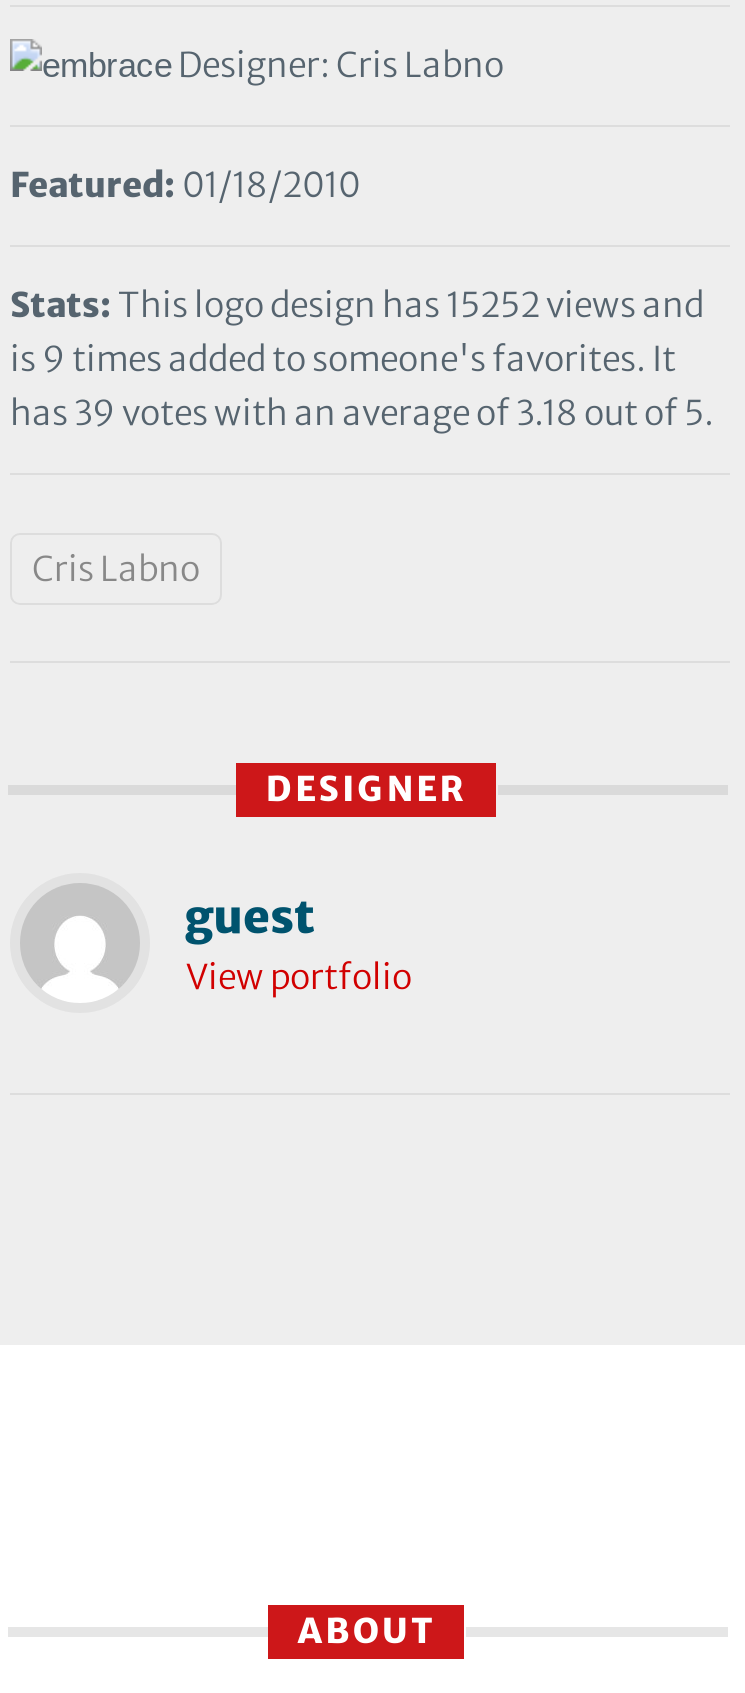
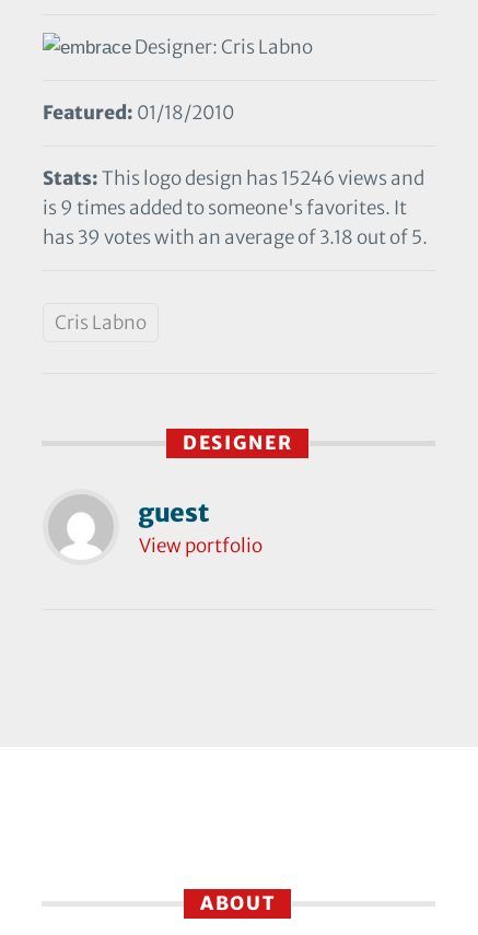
[10,283,704,327] Stats: This logo design has 15252 views and -> [43,166,424,190] Stats: This logo design has 15246 views and

